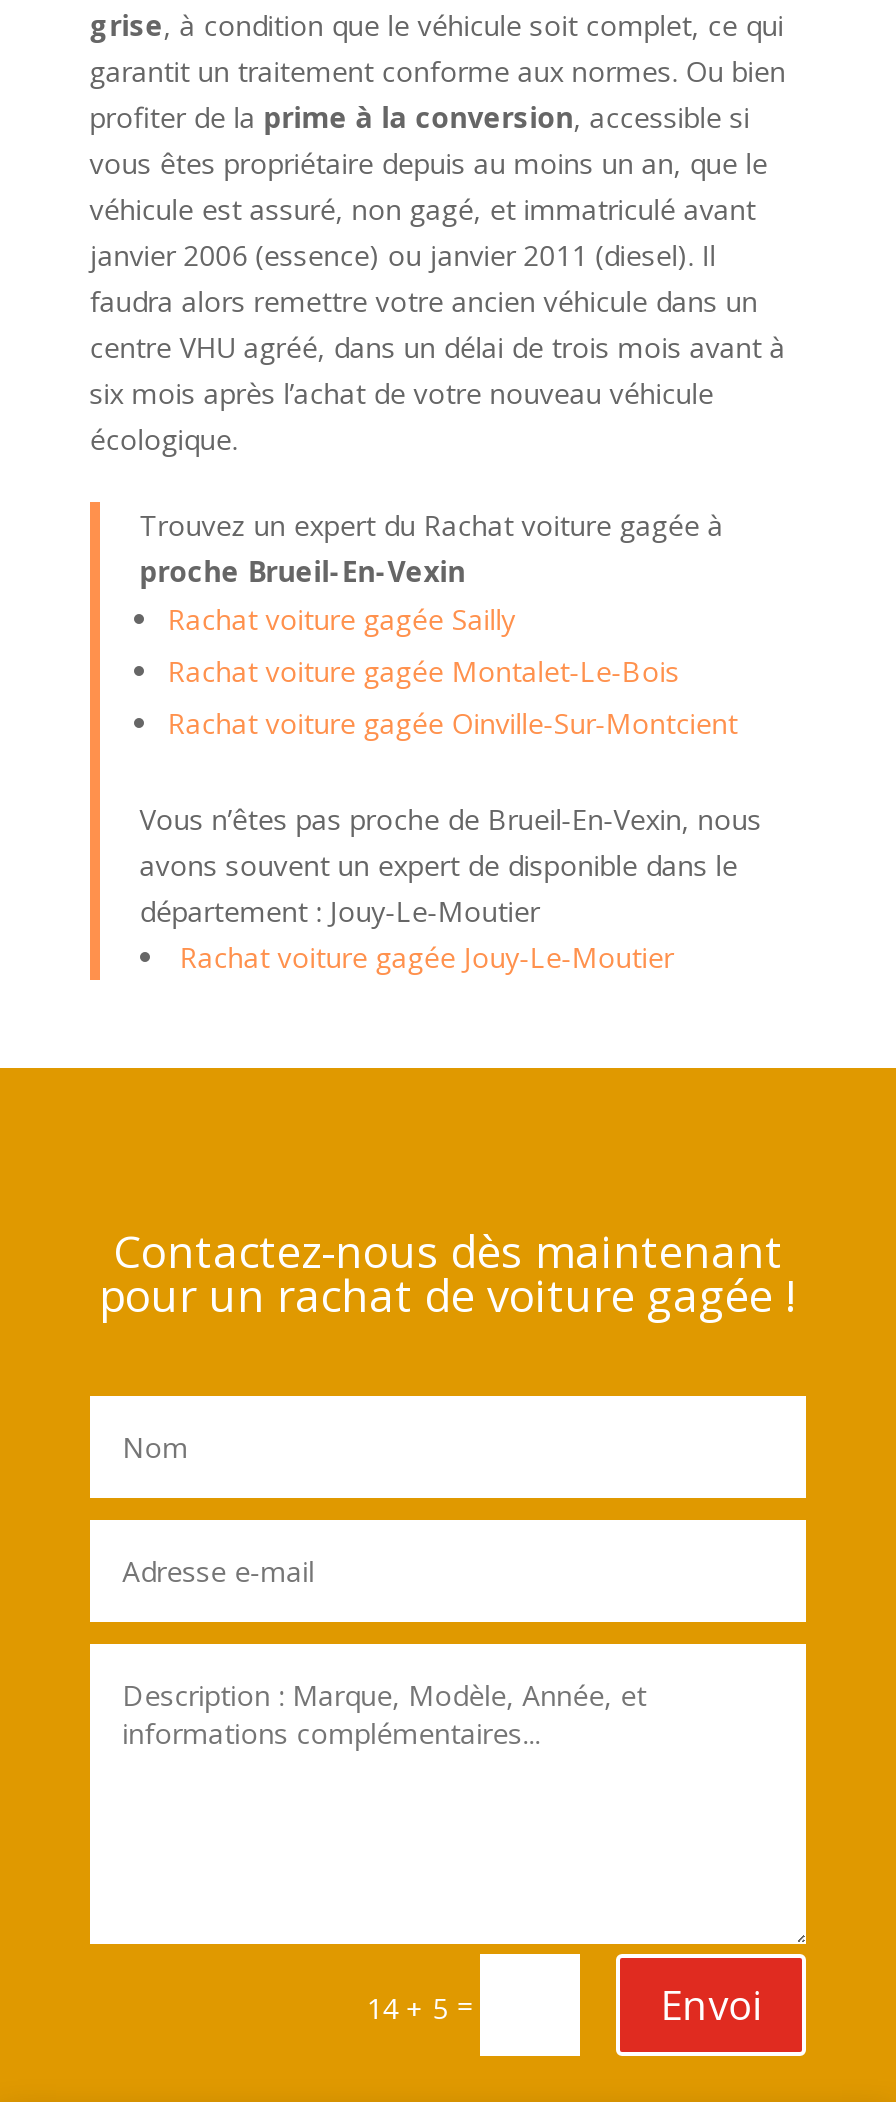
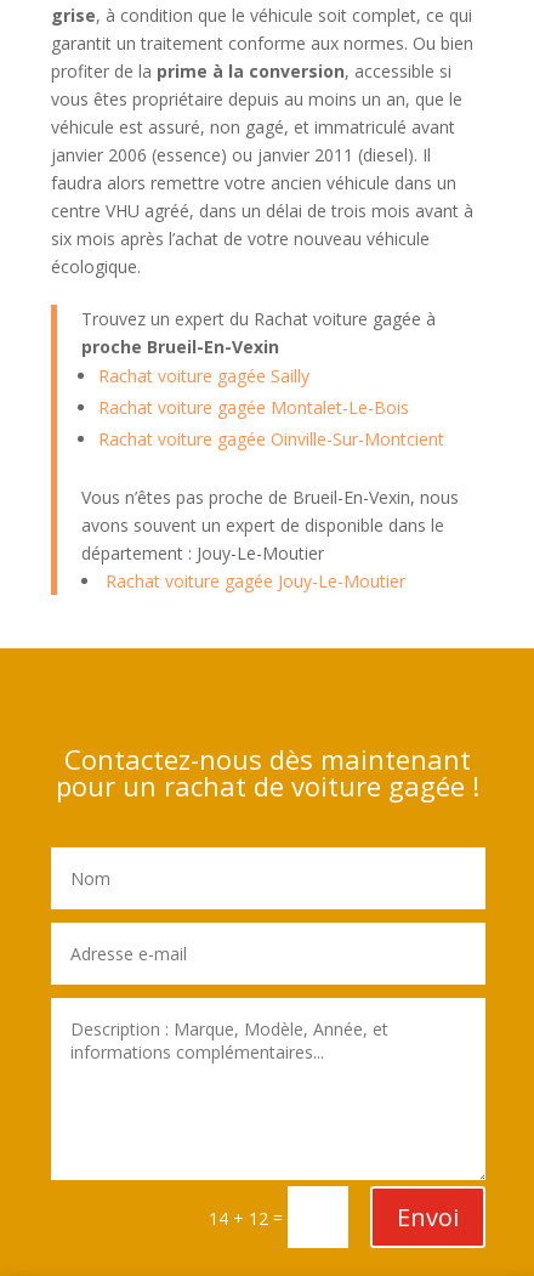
[366,1986,480,2027] 14 + 5 = -> [209,1206,288,1230] 14 + 12 =

